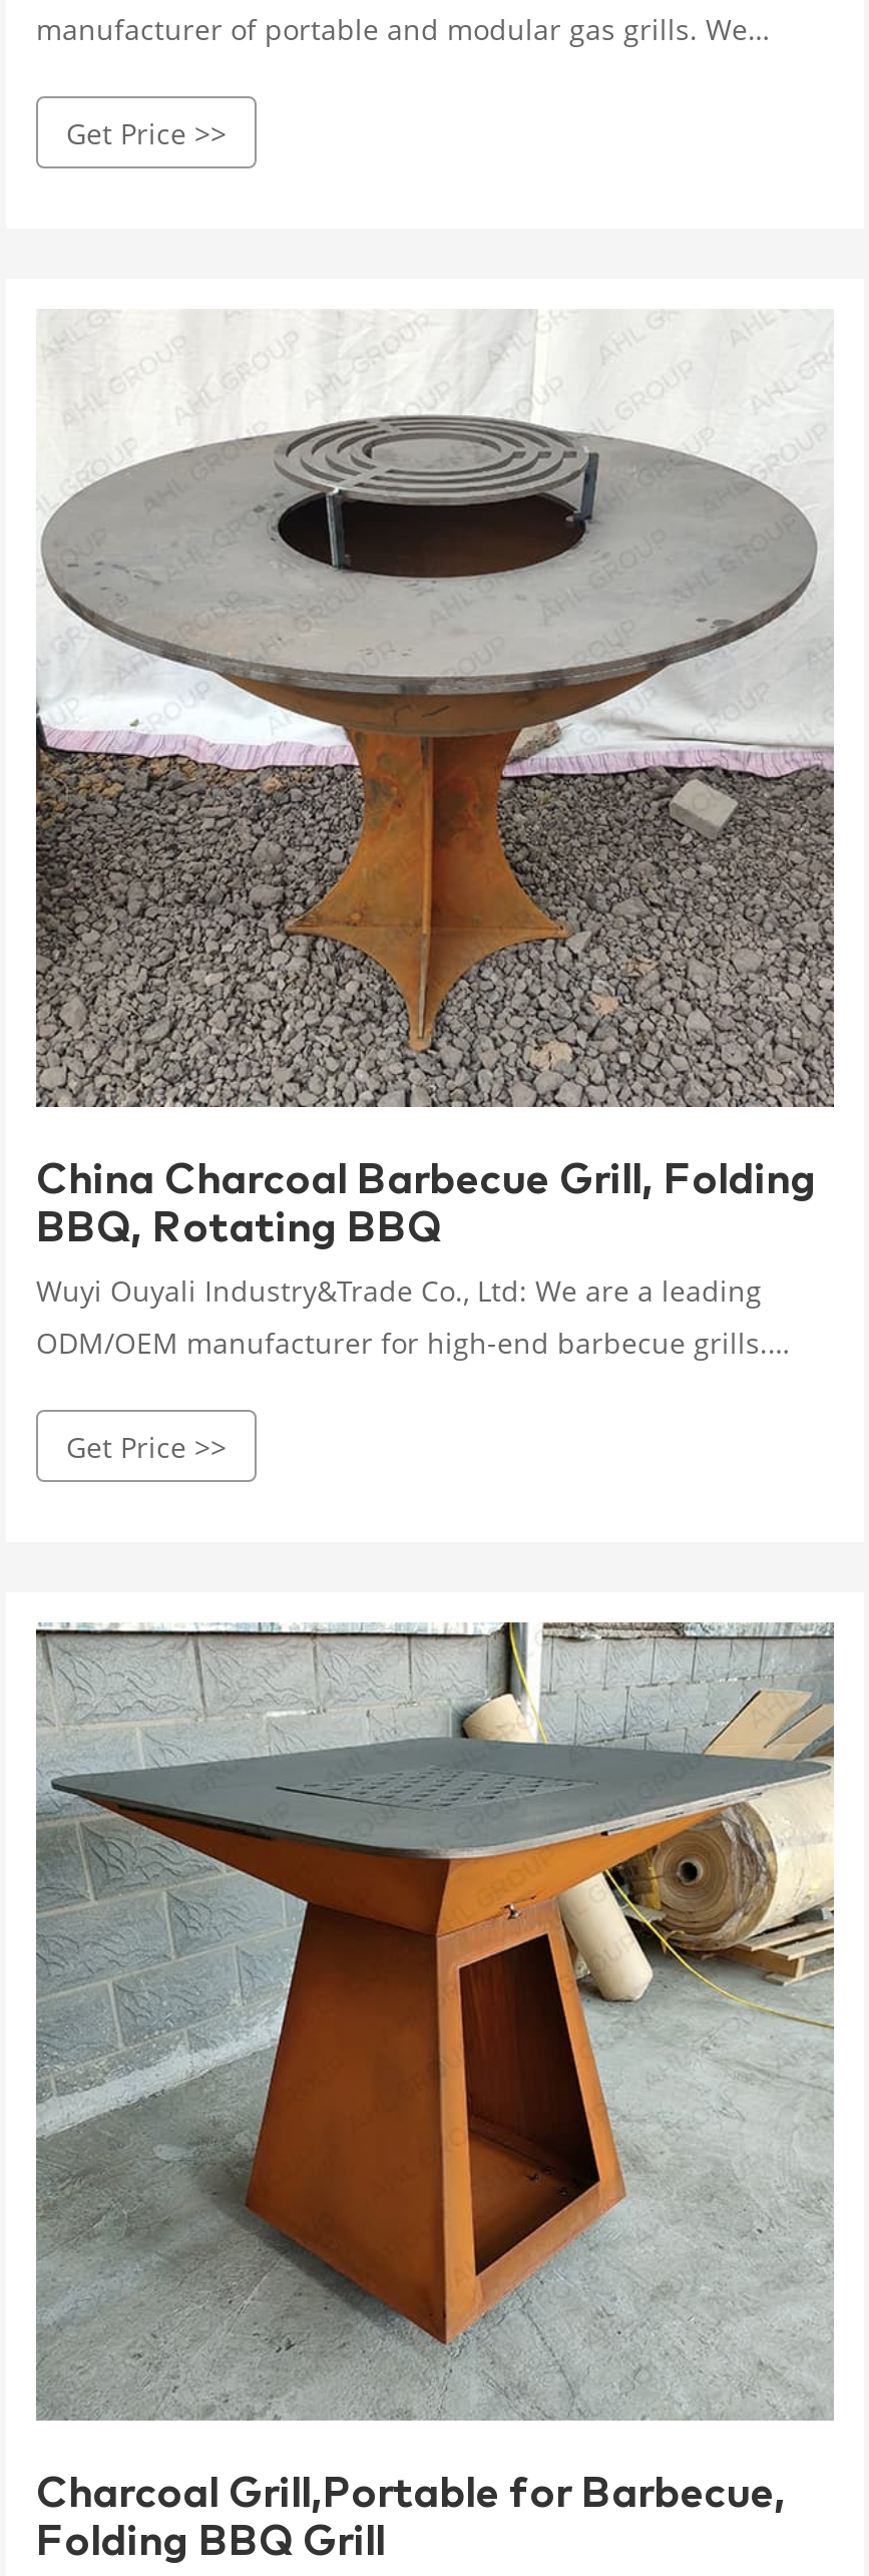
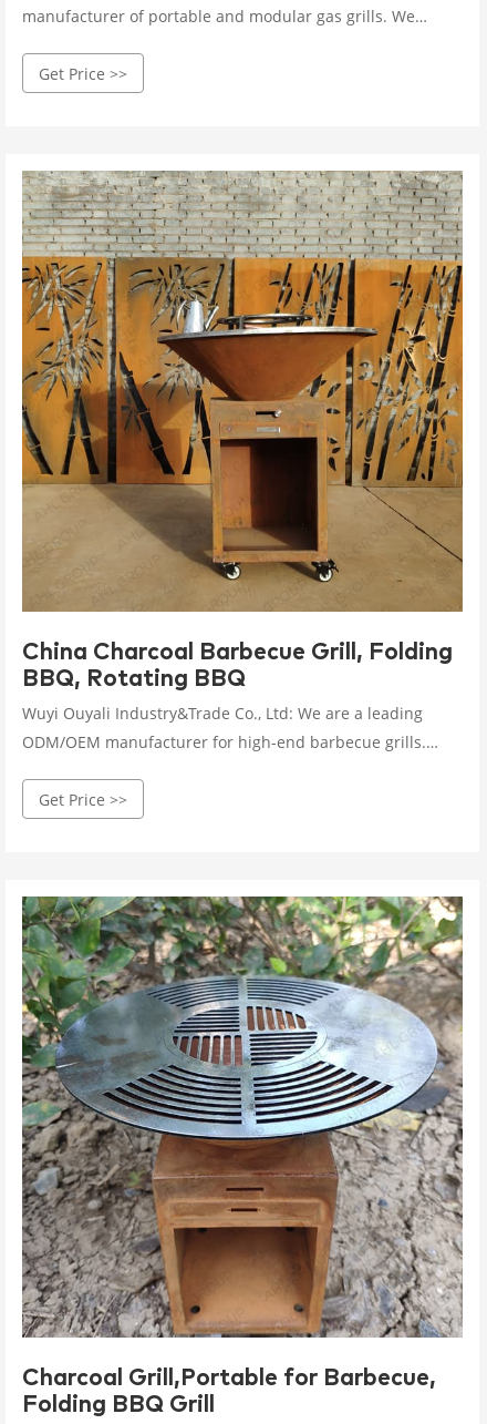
[34,311,836,1109] [image] -> [21,171,464,612] [image]
[34,1622,834,2421] [image] -> [21,895,464,1338] [image]

